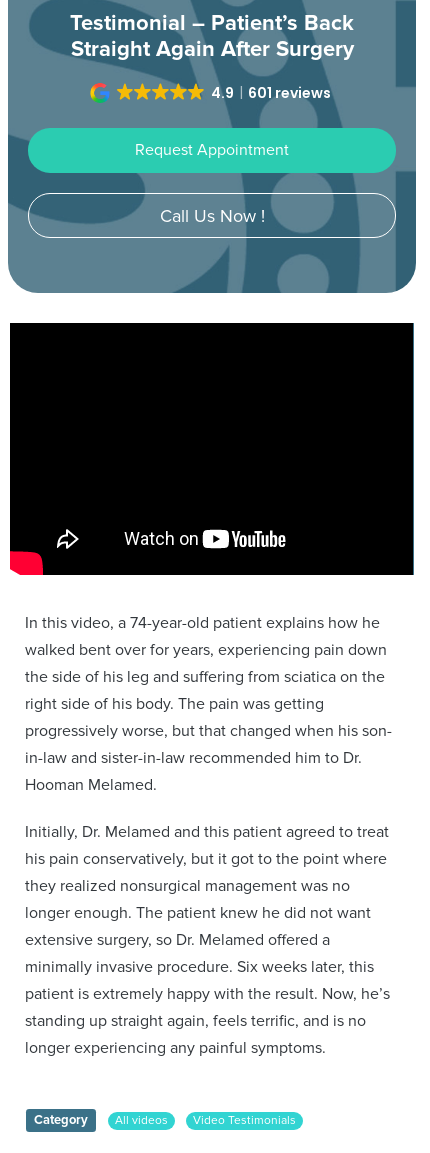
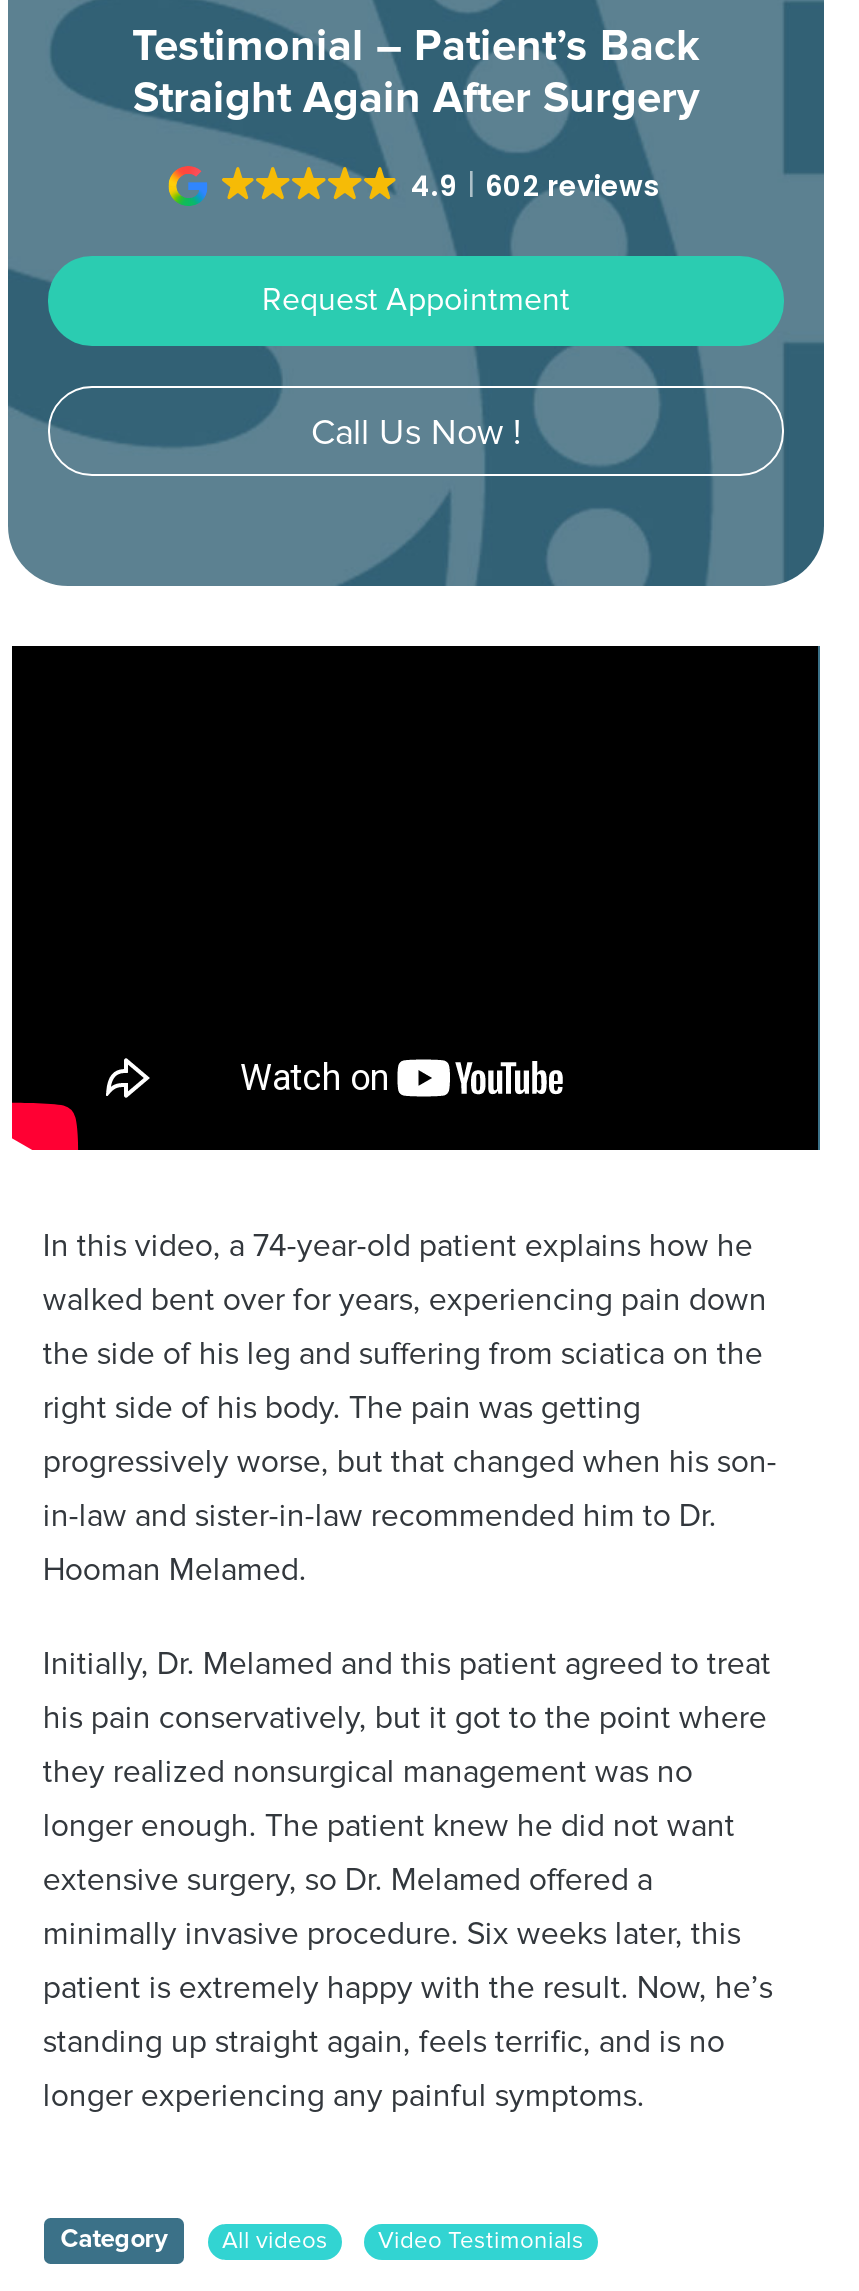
[211,83,331,103] 4.9 601 reviews -> [411,166,659,206] 4.9 602 reviews

